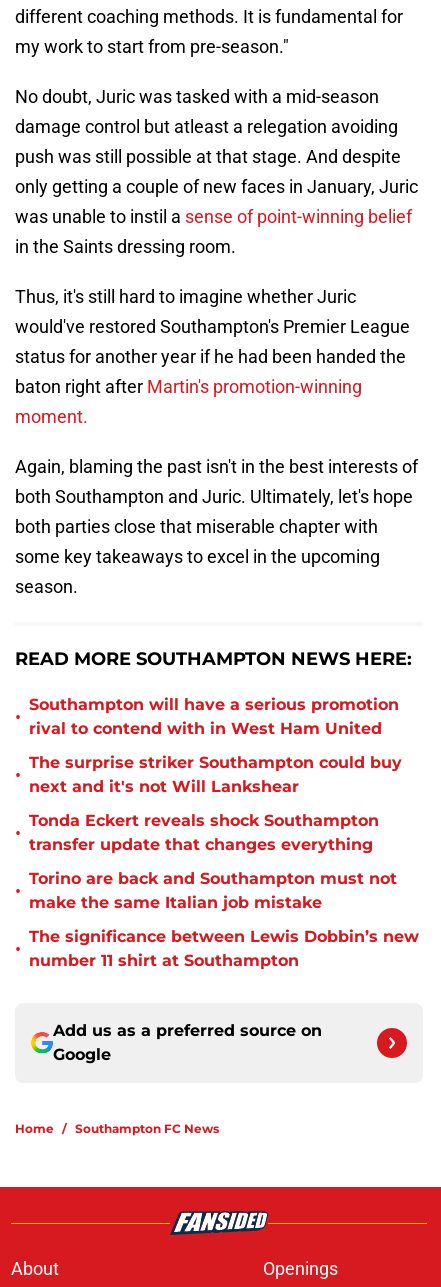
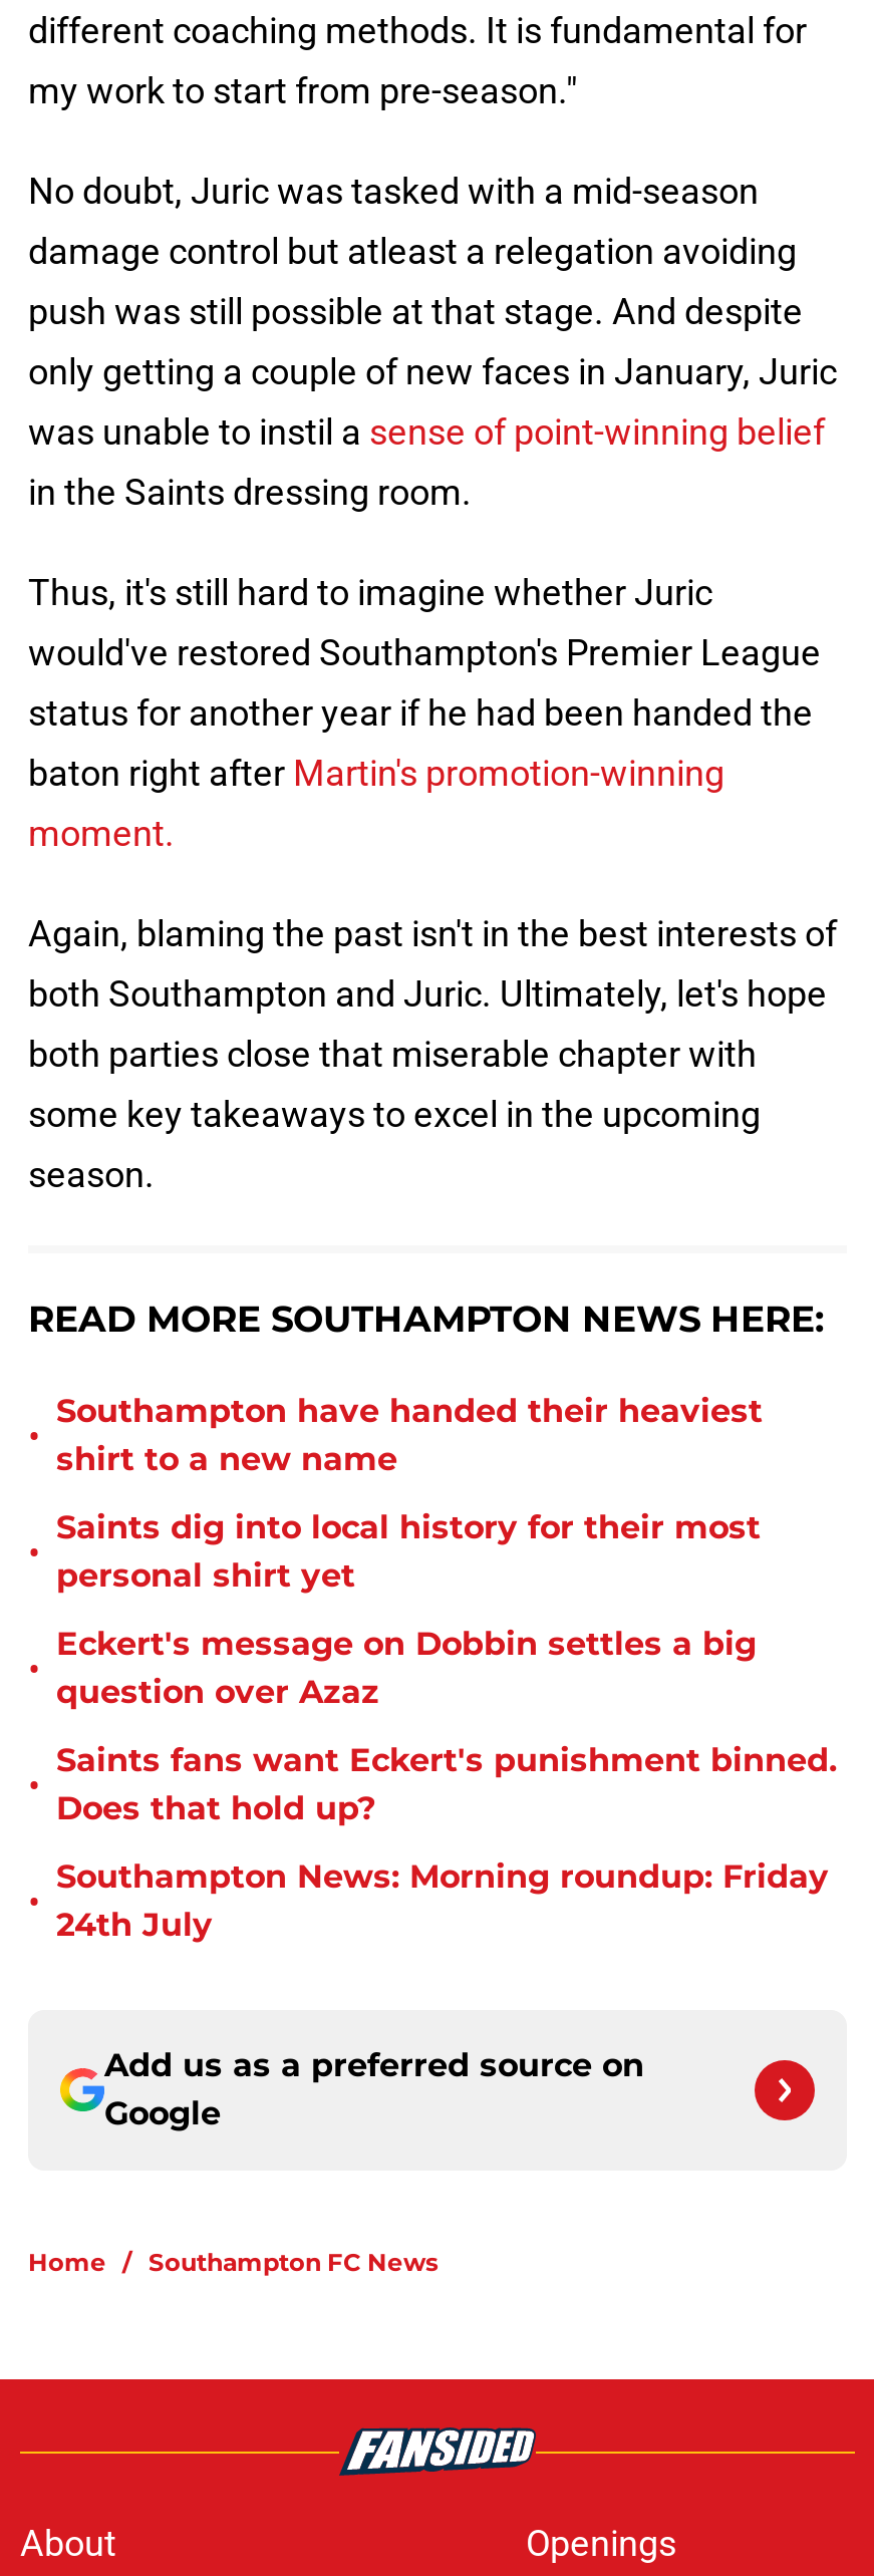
[29,695,399,738] Southampton will have a serious promotion | rival to contend with in West Ham United -> [56,1392,763,1478] Southampton have handed their heaviest | shirt to a new name
[29,753,402,796] The surprise striker Southampton could buy | next and it's not Will Lankshear -> [56,1508,761,1595] Saints dig into local history for their most | personal shirt yet
[29,811,379,854] Tonda Eckert reveals shock Southampton | transfer update that changes everything -> [56,1625,757,1711] Eckert's message on Dobbin settles a big | question over Azaz
[29,869,397,912] Torino are back and Southampton must not | make the same Italian job mistake -> [56,1741,837,1827] Saints fans want Eckert's punishment binned. | Does that hold up?
[29,927,419,970] The significance between Lewis Dobbin’s new | number 11 shirt at Southampton -> [56,1857,829,1944] Southampton News: Morning roundup: Friday | 24th July

